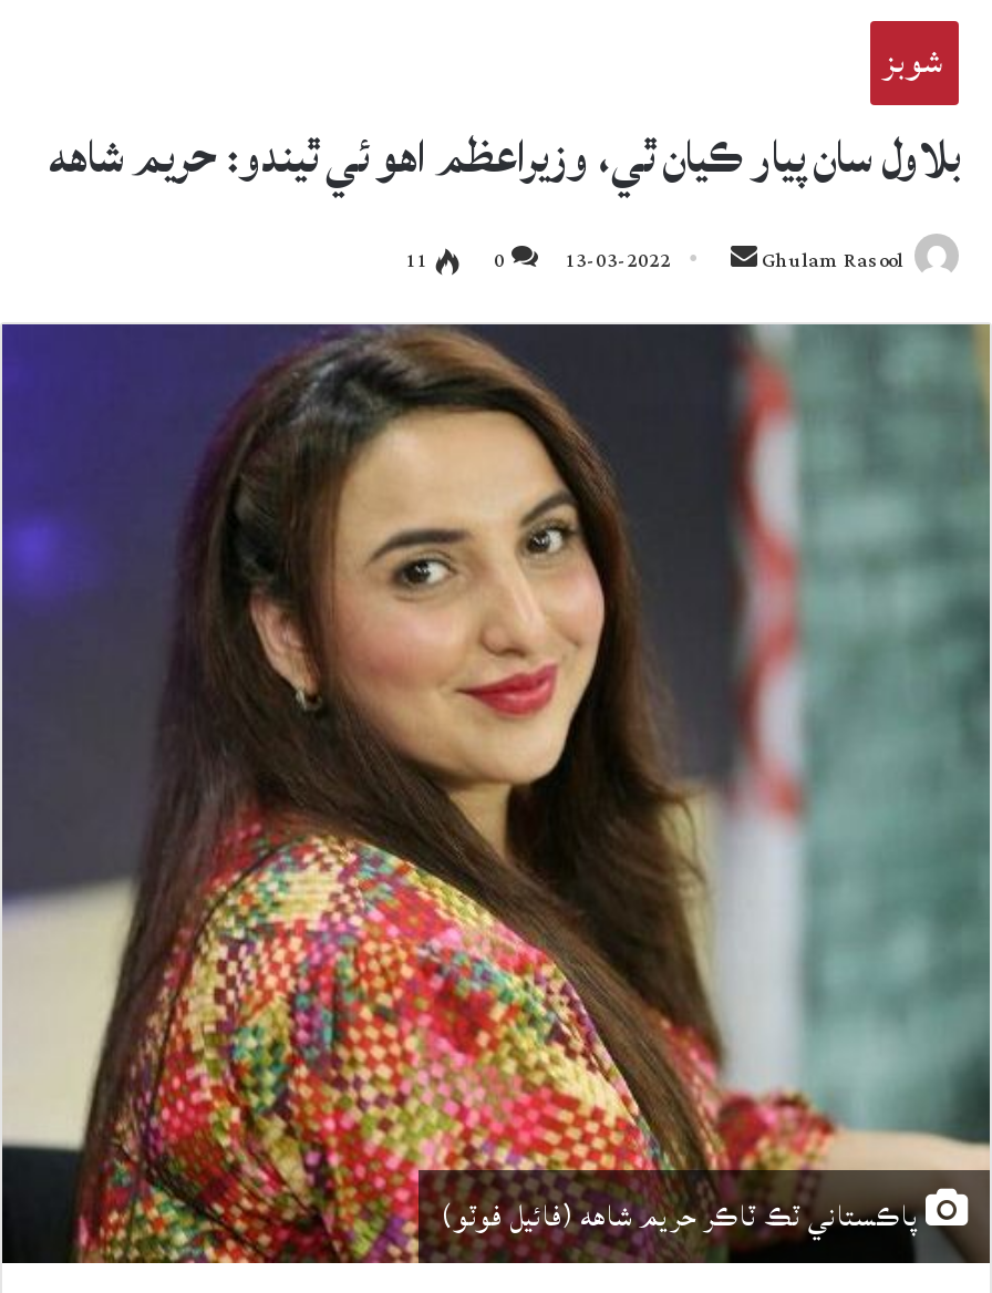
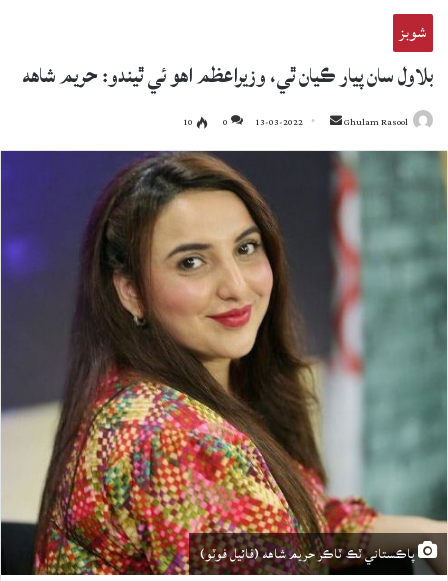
[405,242,427,280] 11 -> [183,114,193,131] 10

